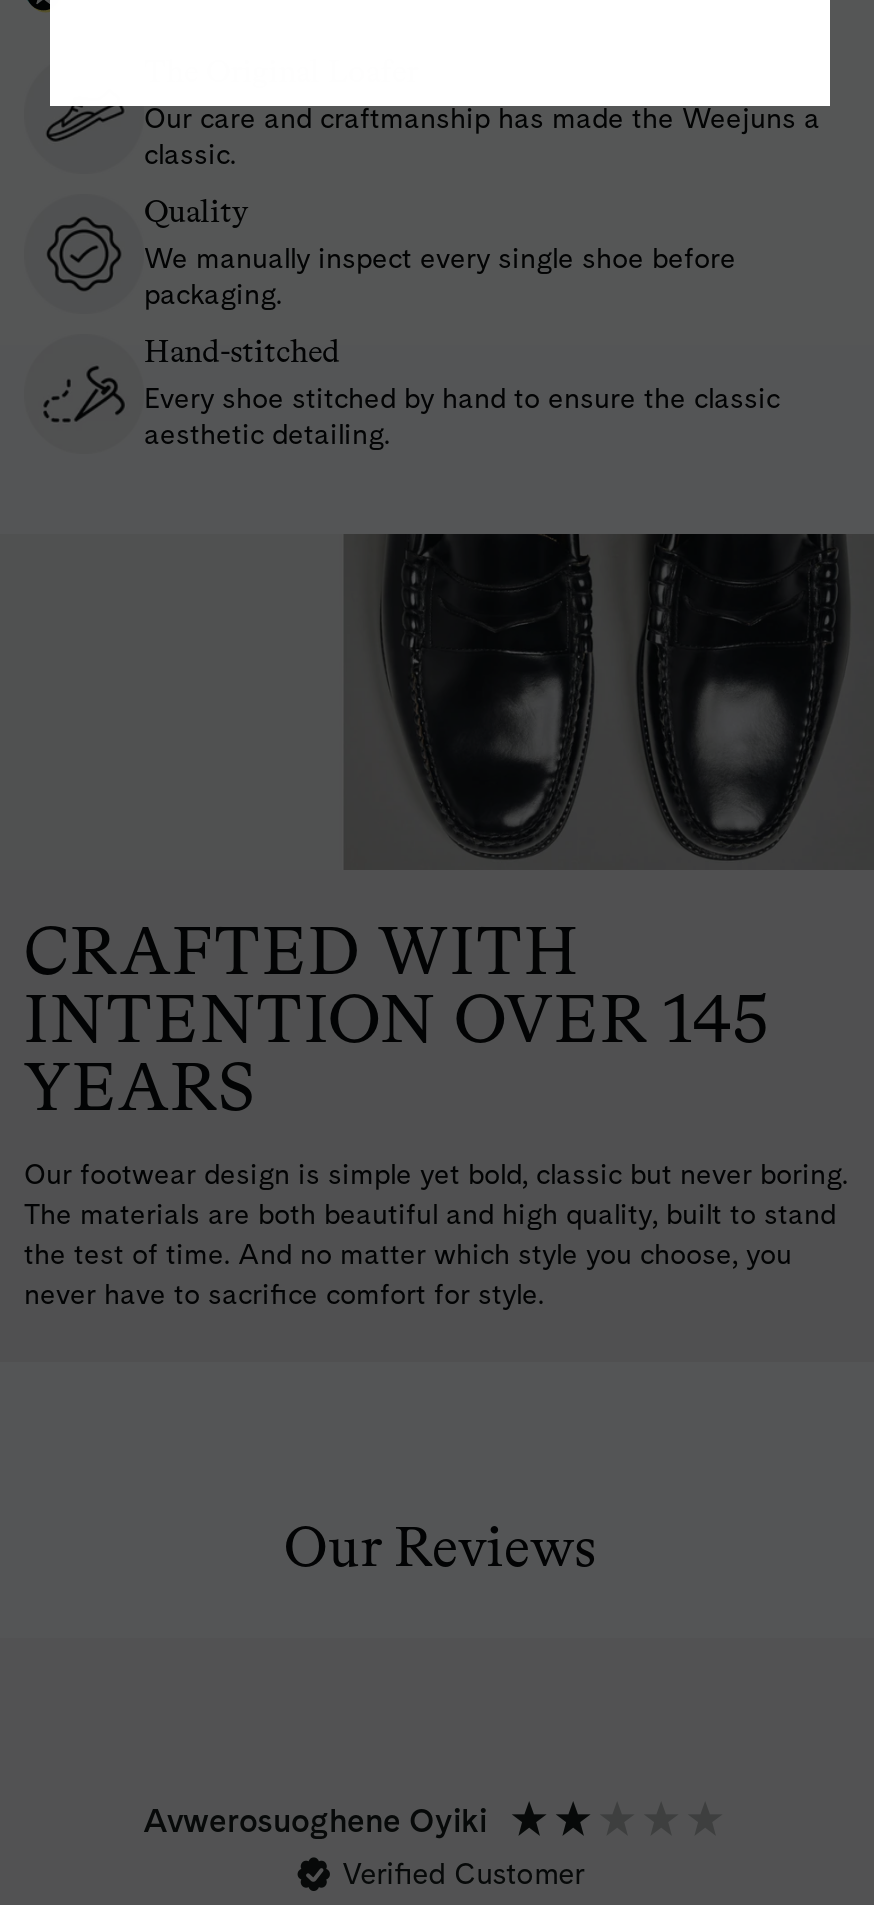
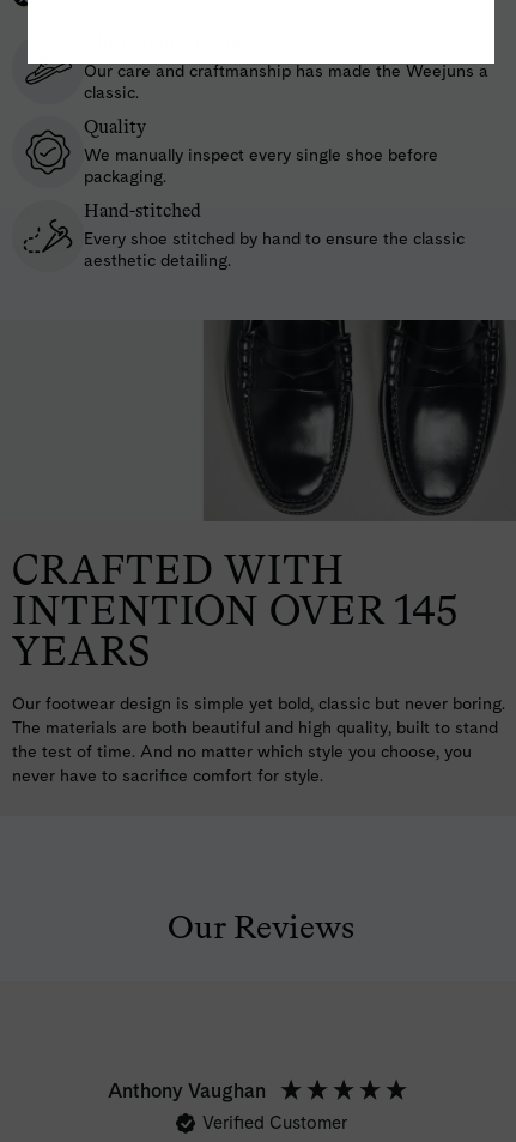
[143,1799,487,1839] Avwerosuoghene Oyiki -> [107,1078,265,1102] Anthony Vaughan

